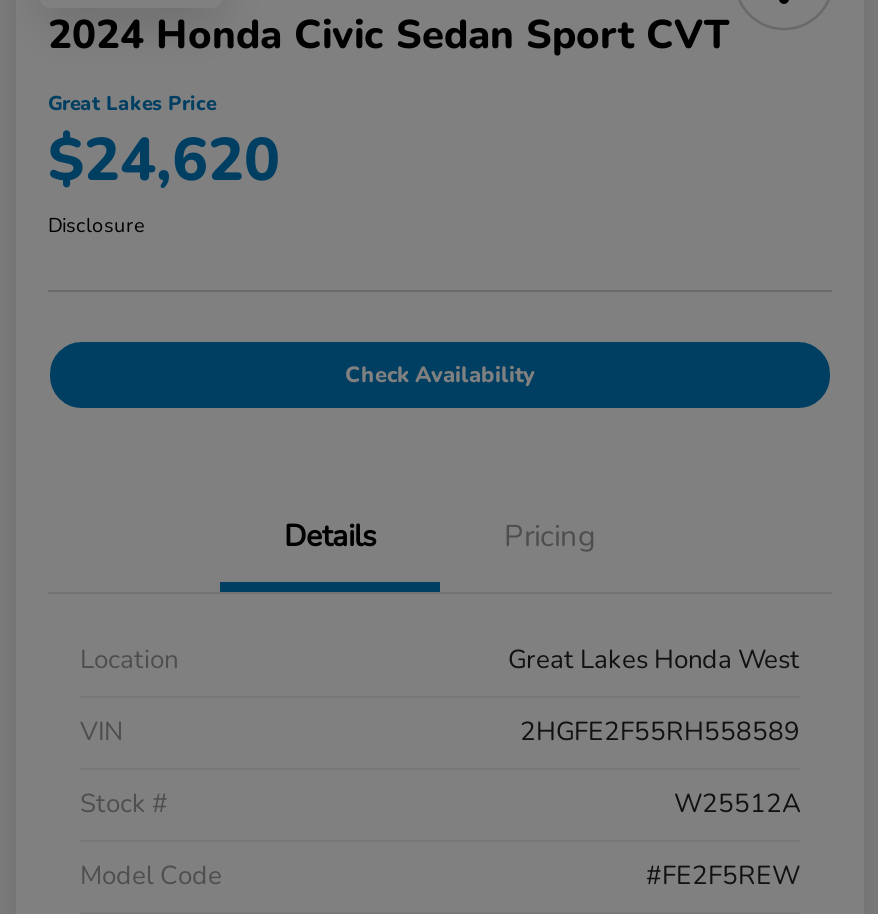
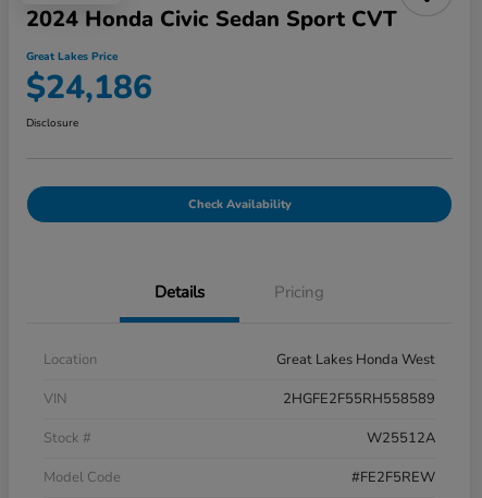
[48,120,280,202] $24,620 -> [26,65,152,110] $24,186

